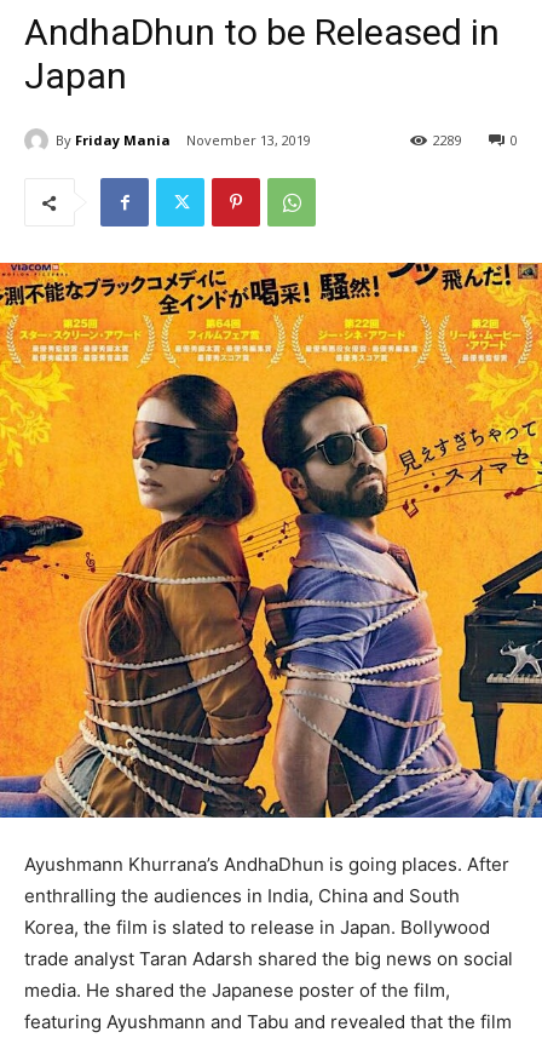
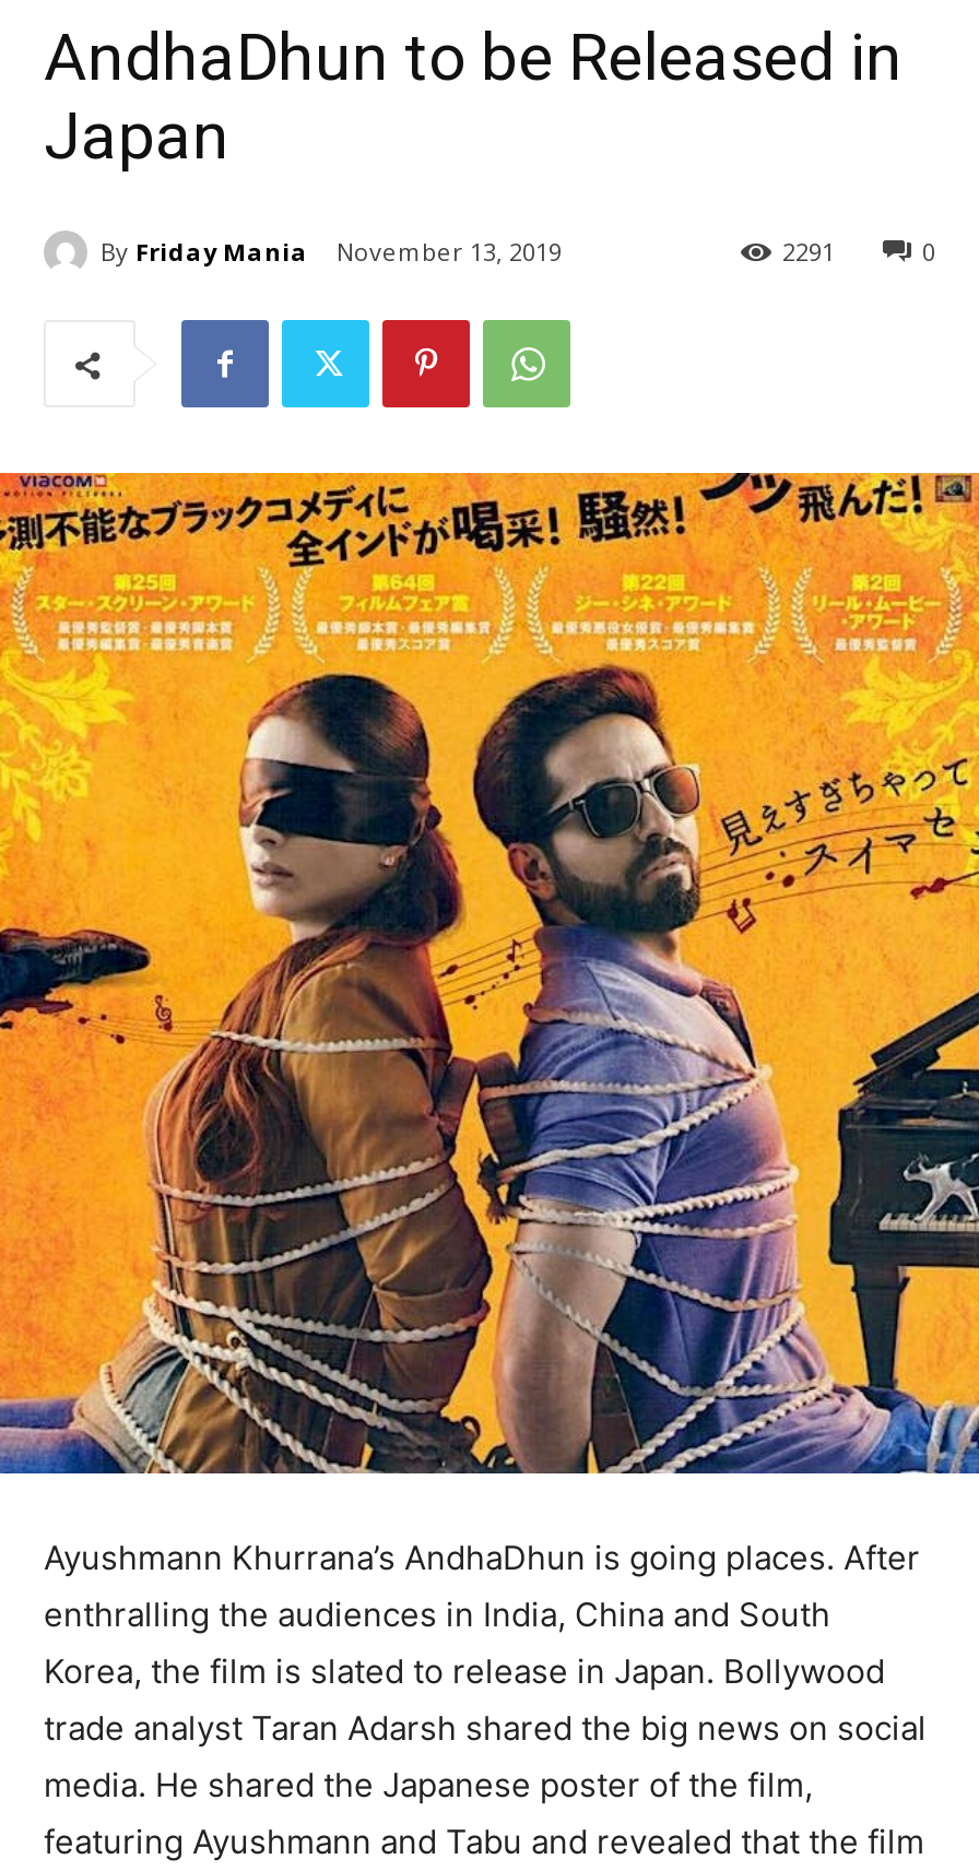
[433,131,462,149] 2289 -> [782,235,835,268] 2291

